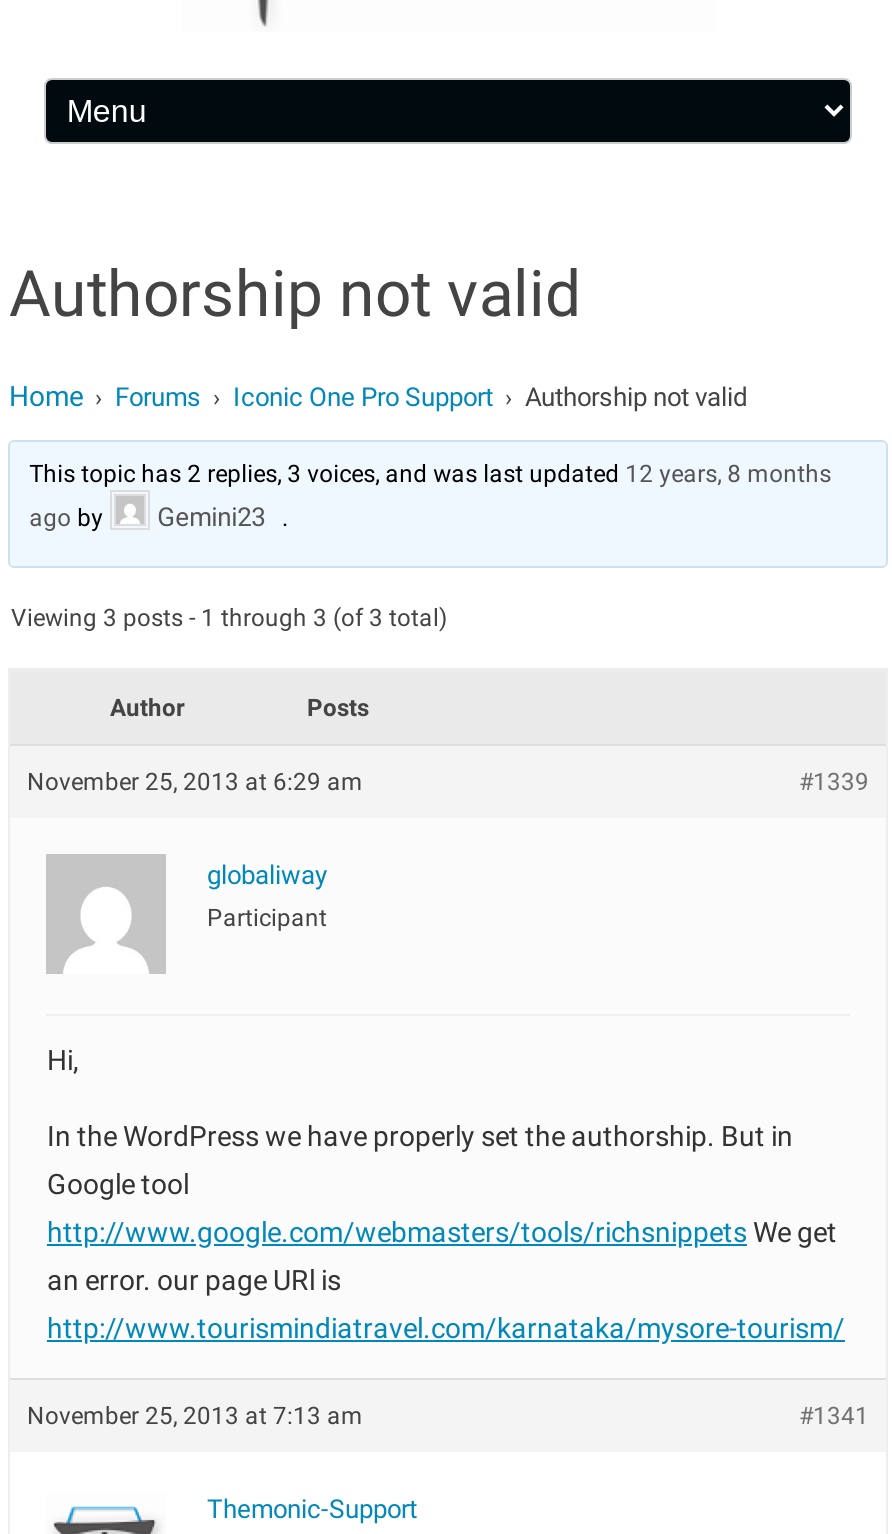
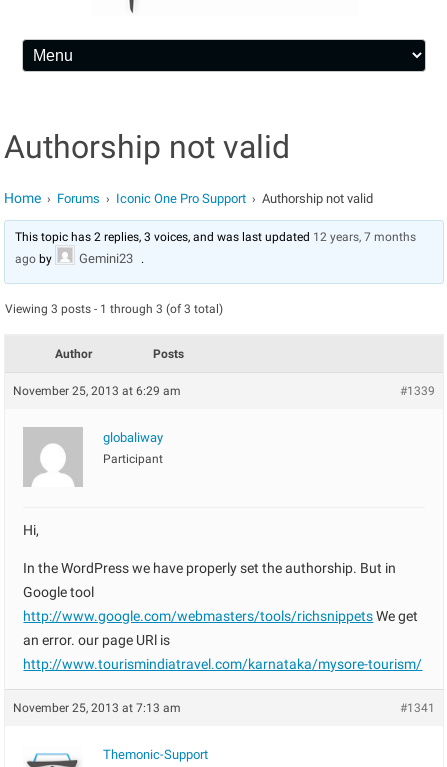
[29,460,831,488] This topic has 2 replies, 3 voices, and was last updated 12 years, 8 months -> [15,230,416,244] This topic has 2 replies, 3 voices, and was last updated 12 years, 7 months

